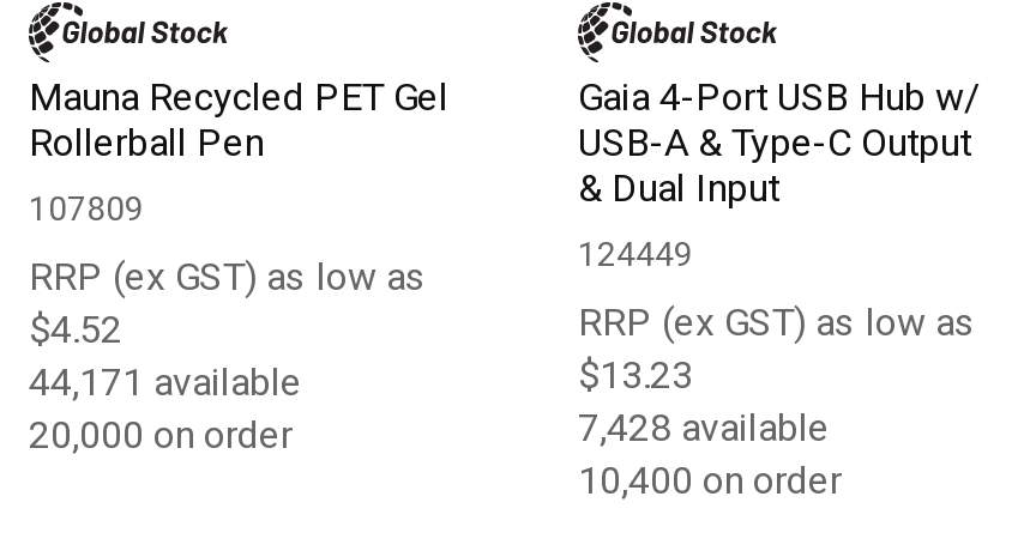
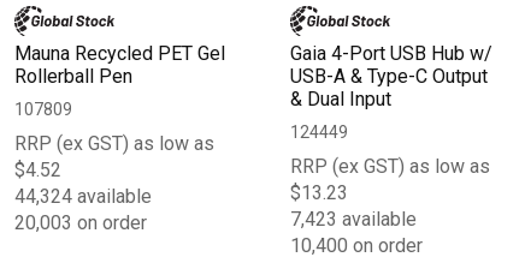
[29,359,302,405] 44,171 available -> [14,185,152,208] 44,324 available
[29,412,293,458] 20,000 on order -> [14,211,147,234] 20,003 on order
[578,405,830,450] 7,428 available -> [290,208,417,231] 7,423 available

